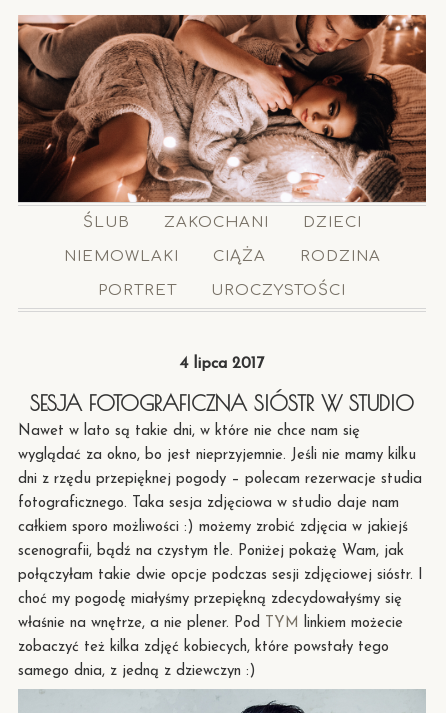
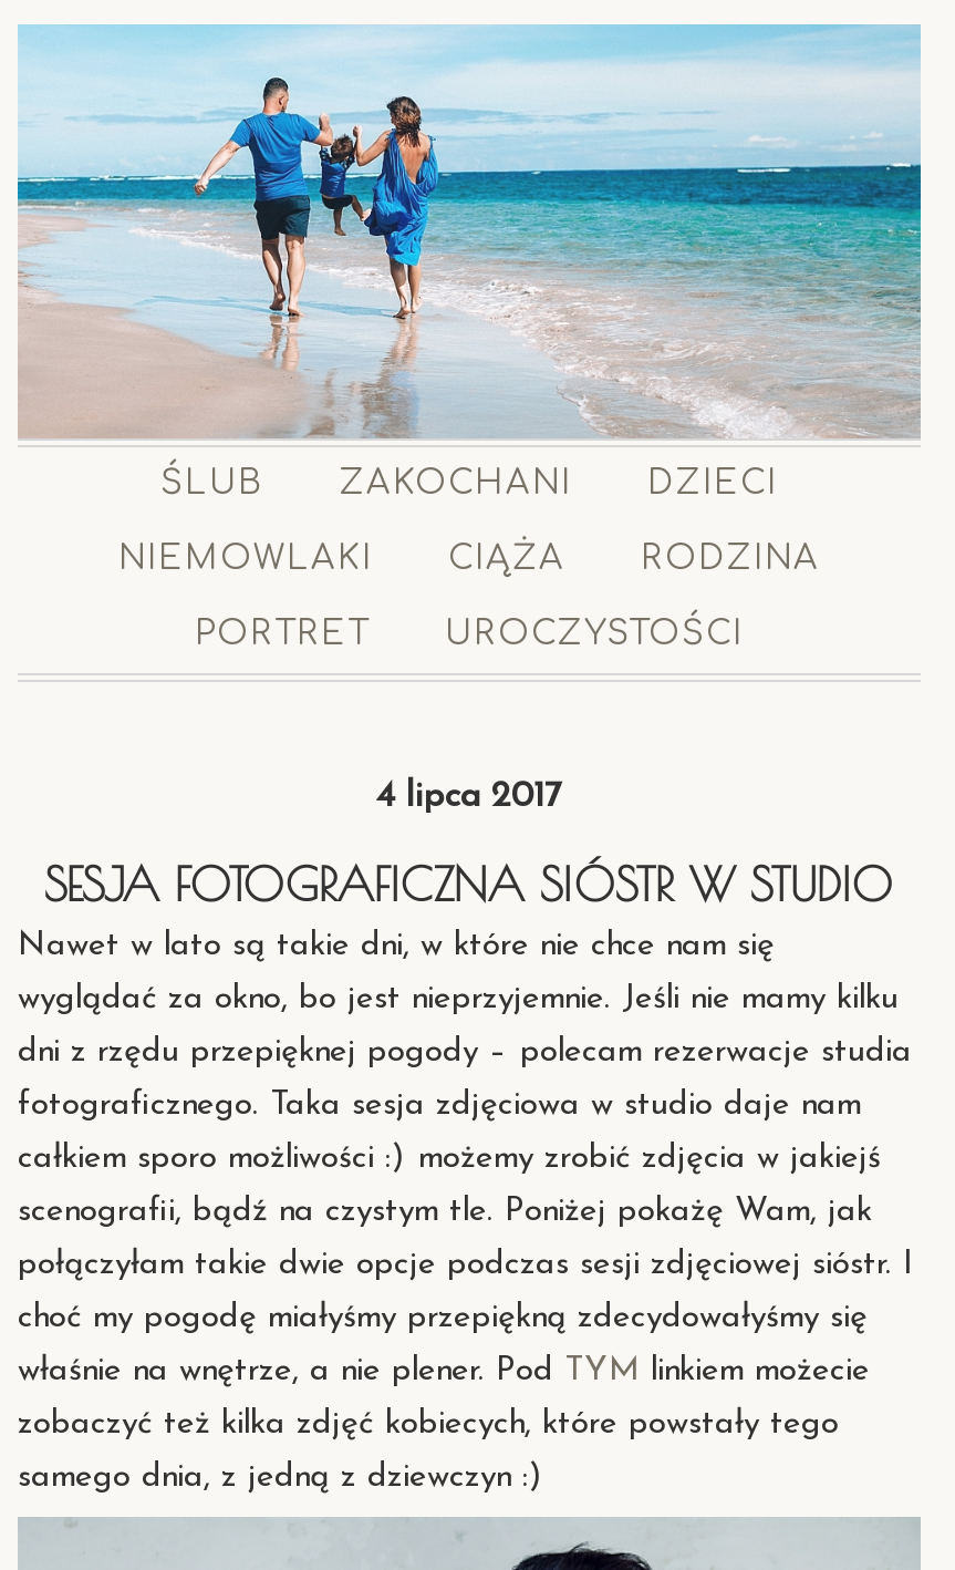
[17,14,427,203] [image] -> [15,22,923,438] [image]

